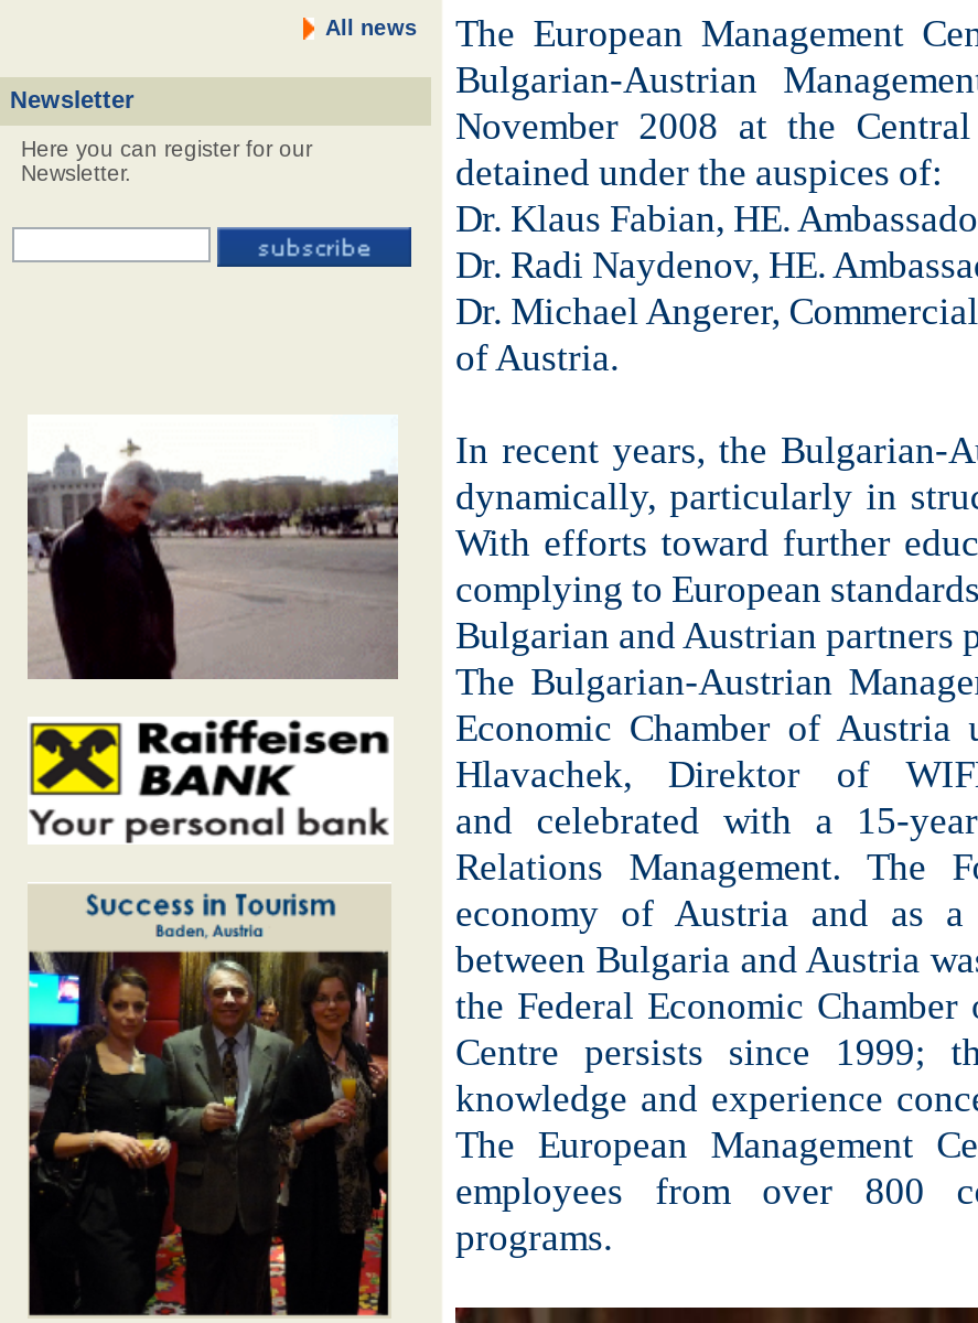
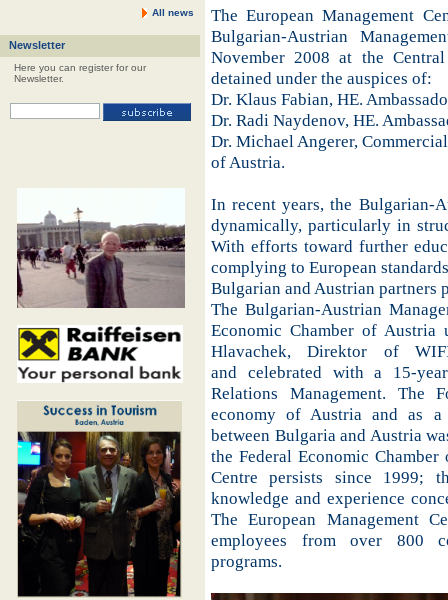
[25,439,400,681] [image] -> [17,201,185,308] [image]

